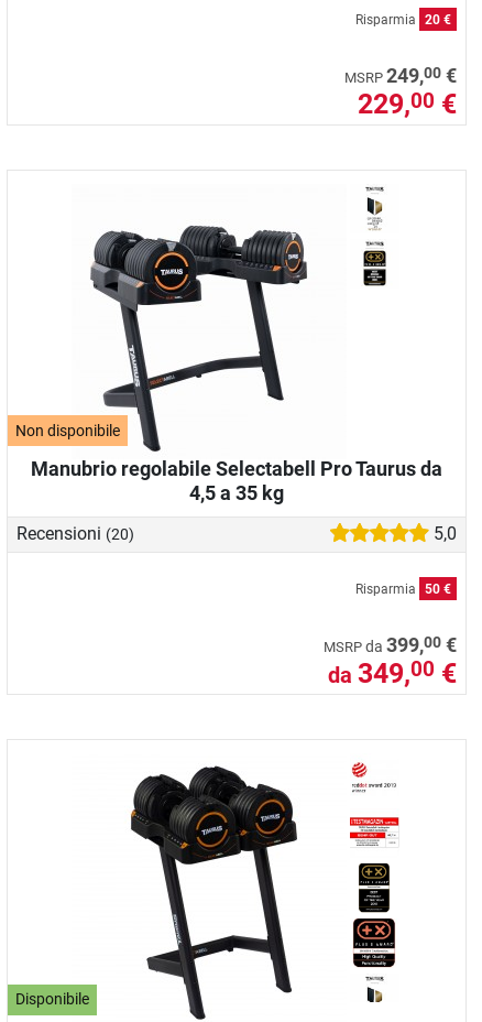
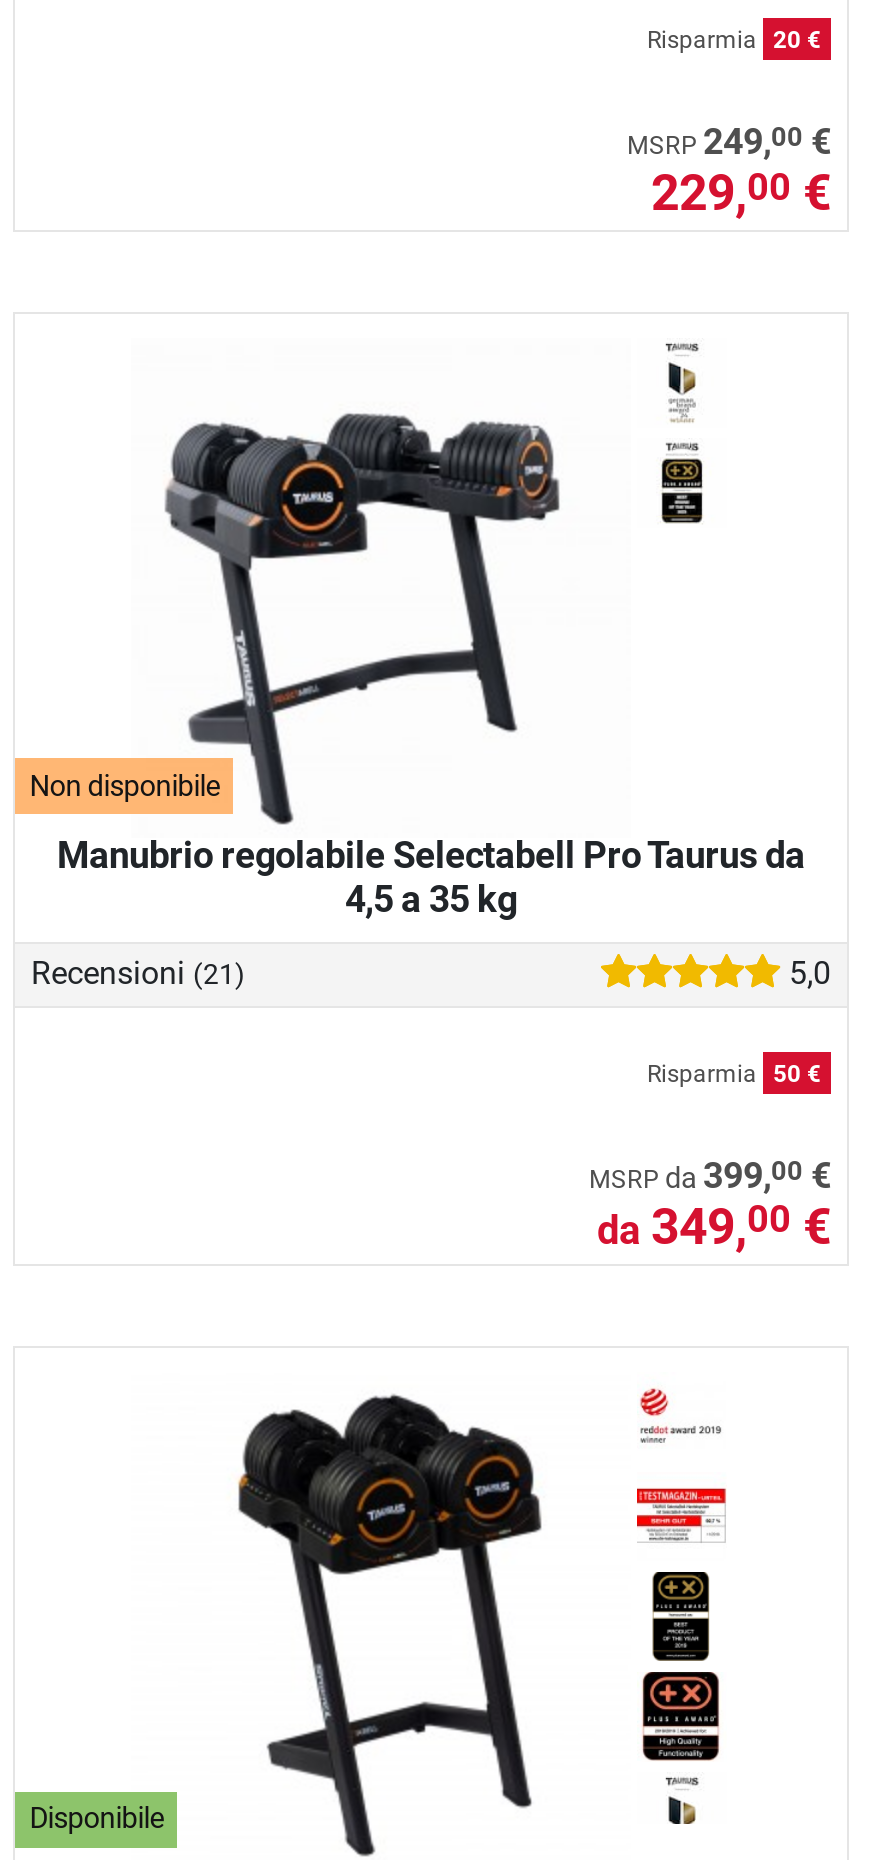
[17,524,134,544] Recensioni (20) -> [31,955,245,993] Recensioni (21)

